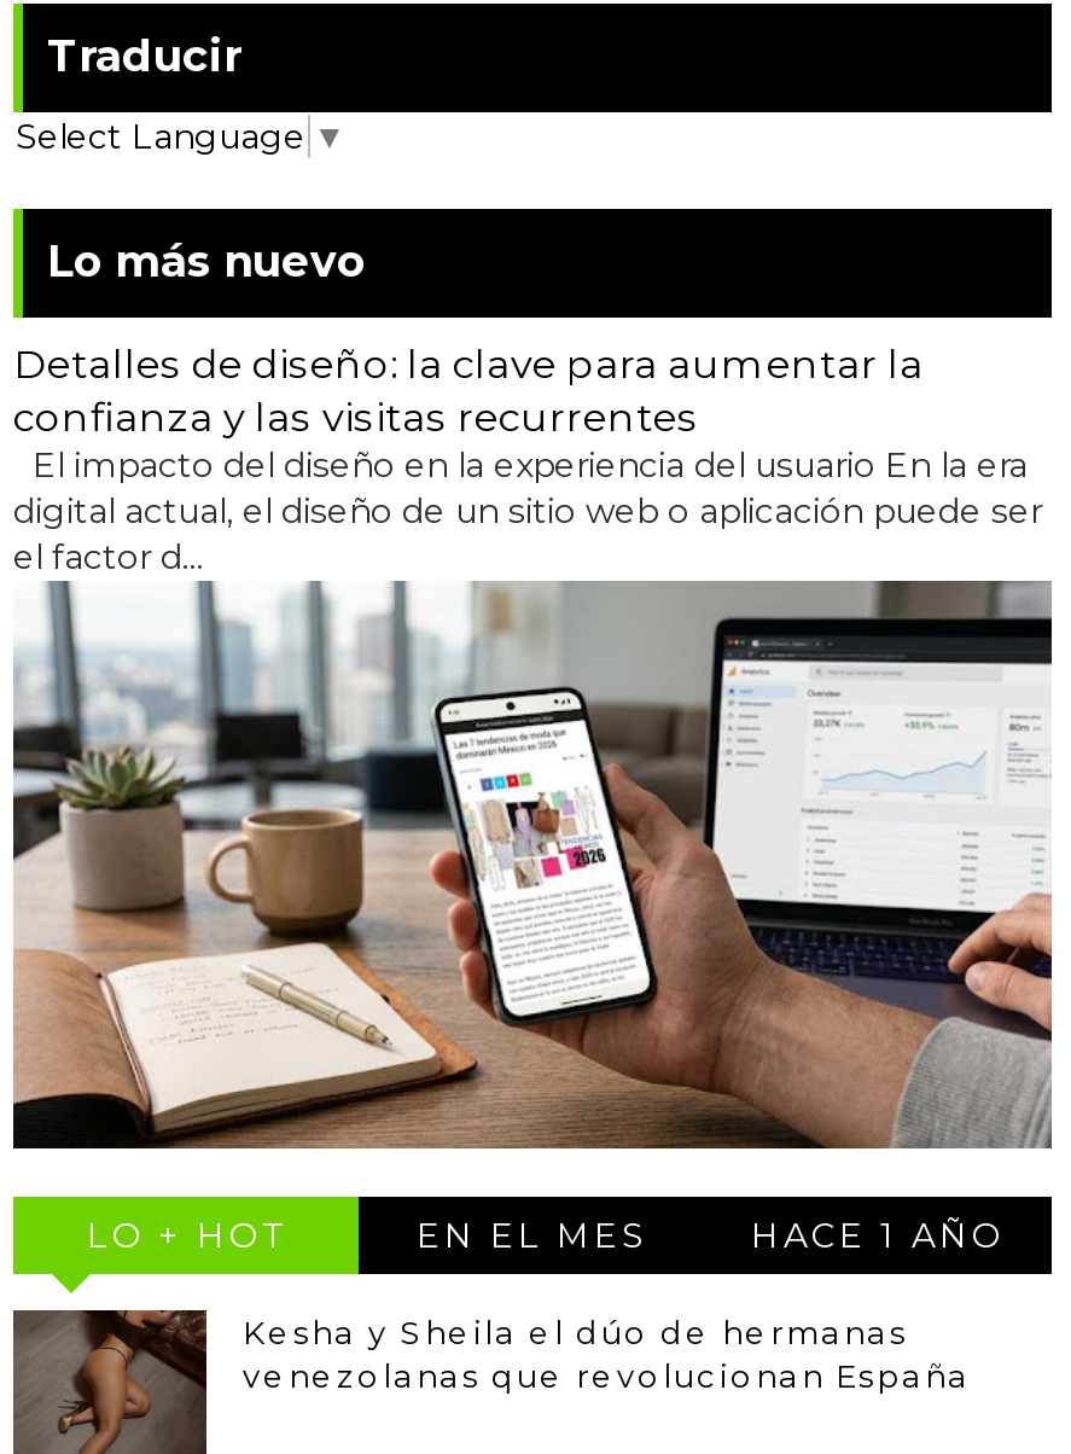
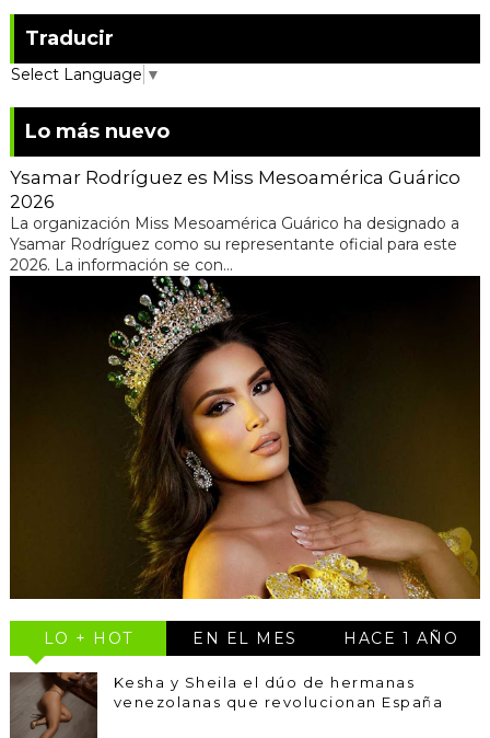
[13,340,1042,579] Detalles de diseño: la clave para aumentar la | confianza y las visitas recurrentes | El impacto del diseño en la experiencia del usuario En la era | digital actual, el diseño de un sitio web o aplicación puede ser | el factor d... -> [10,167,460,275] Ysamar Rodríguez es Miss Mesoamérica Guárico | 2026 | La organización Miss Mesoamérica Guárico ha designado a | Ysamar Rodríguez como su representante oficial para este | 2026. La información se con...
[13,578,1054,1148] [image] -> [9,328,481,600] [image]

